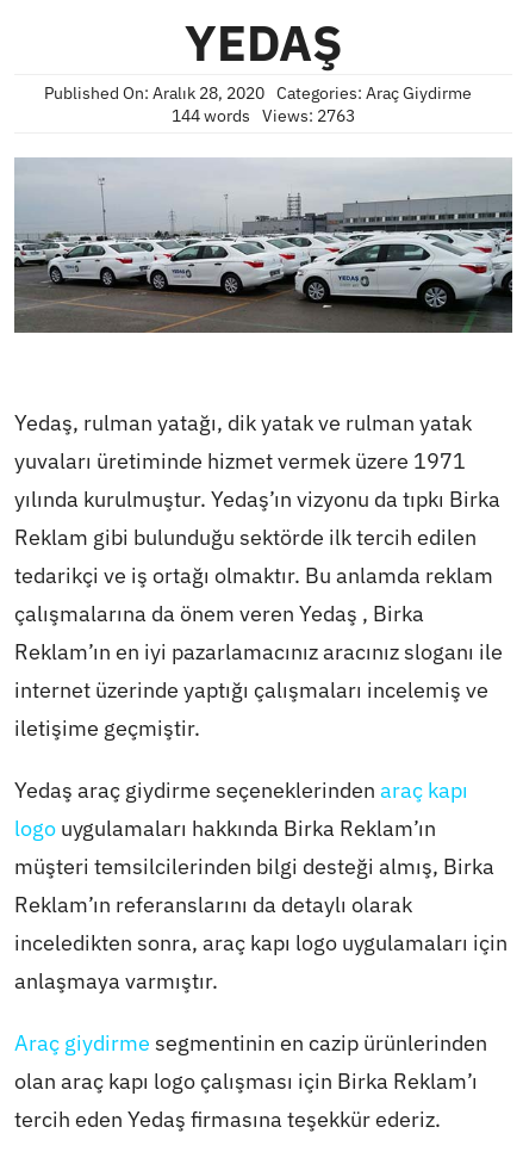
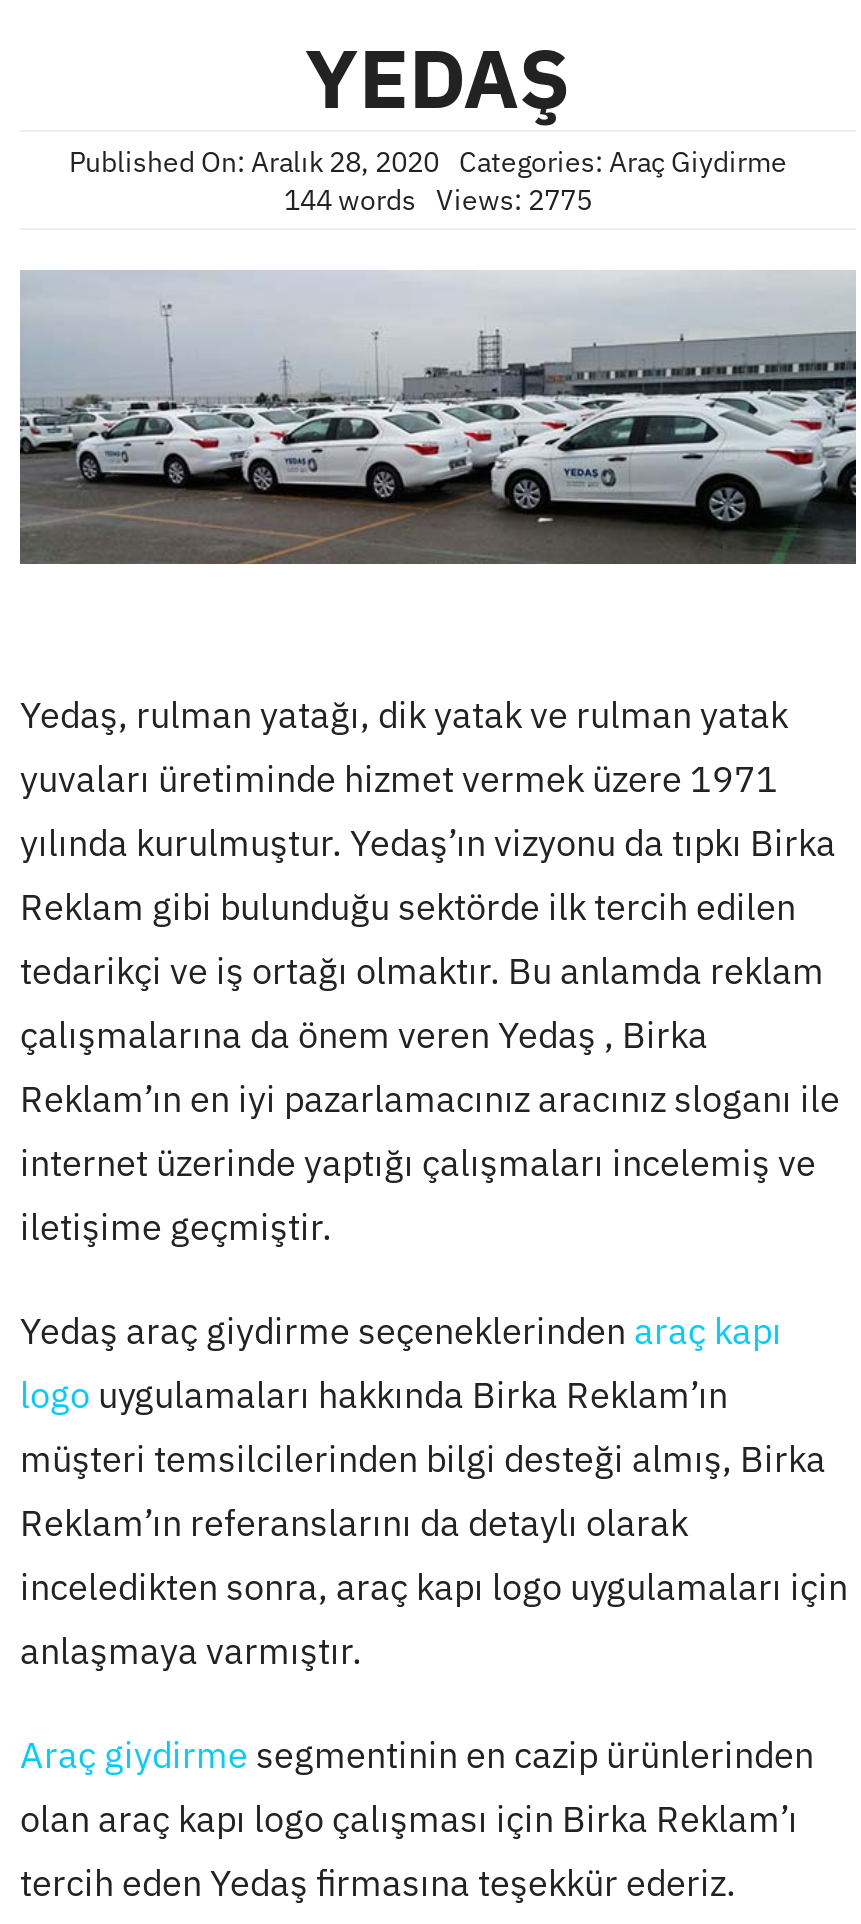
[172,105,355,126] 144 words Views: 2763 -> [284,182,592,218] 144 words Views: 2775

